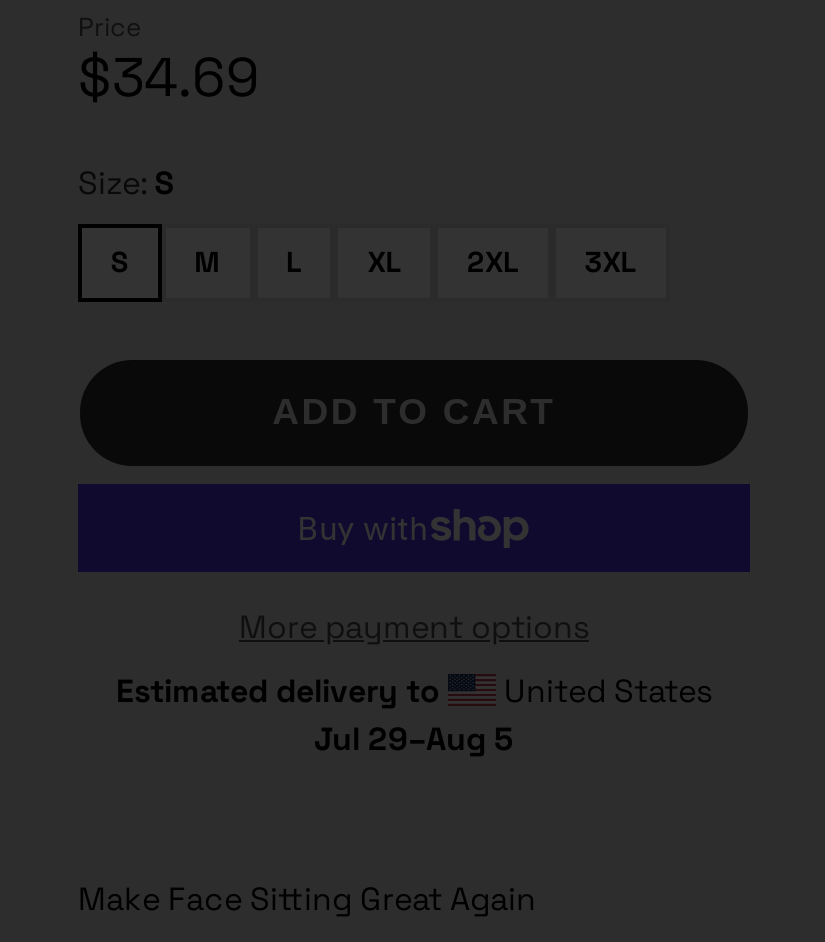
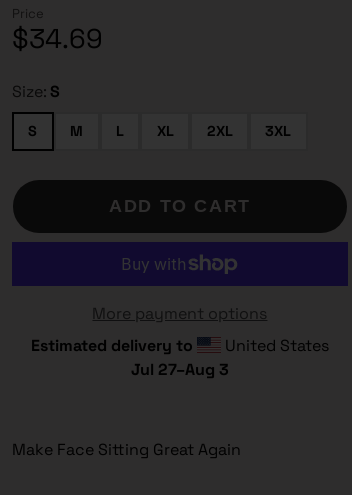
[314,718,514,760] Jul 29–Aug 5 -> [131,359,229,380] Jul 27–Aug 3

